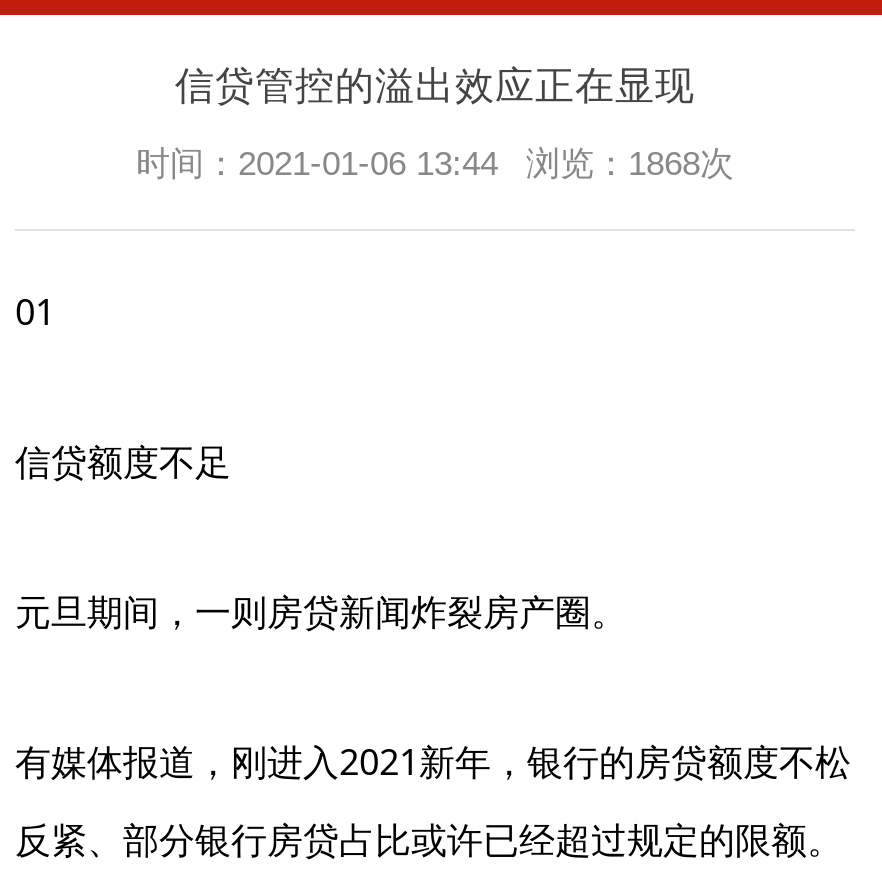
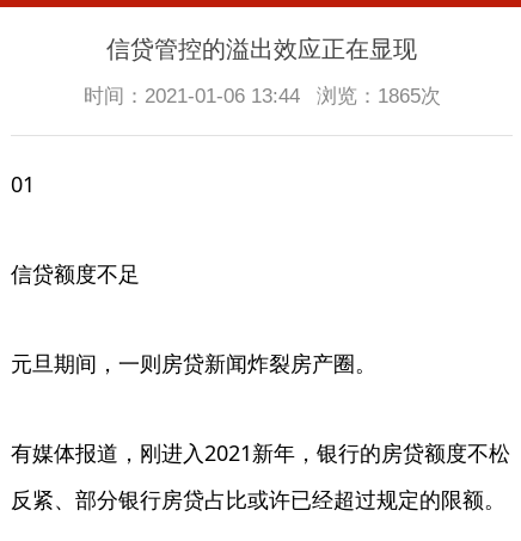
[136,144,734,182] 时间：2021-01-06 13:44 浏览：1868次 -> [83,84,440,107] 时间：2021-01-06 13:44 浏览：1865次

